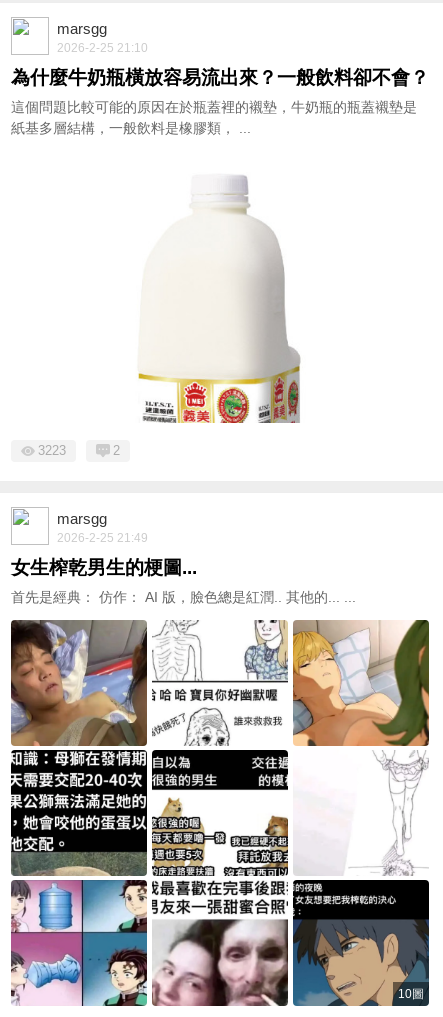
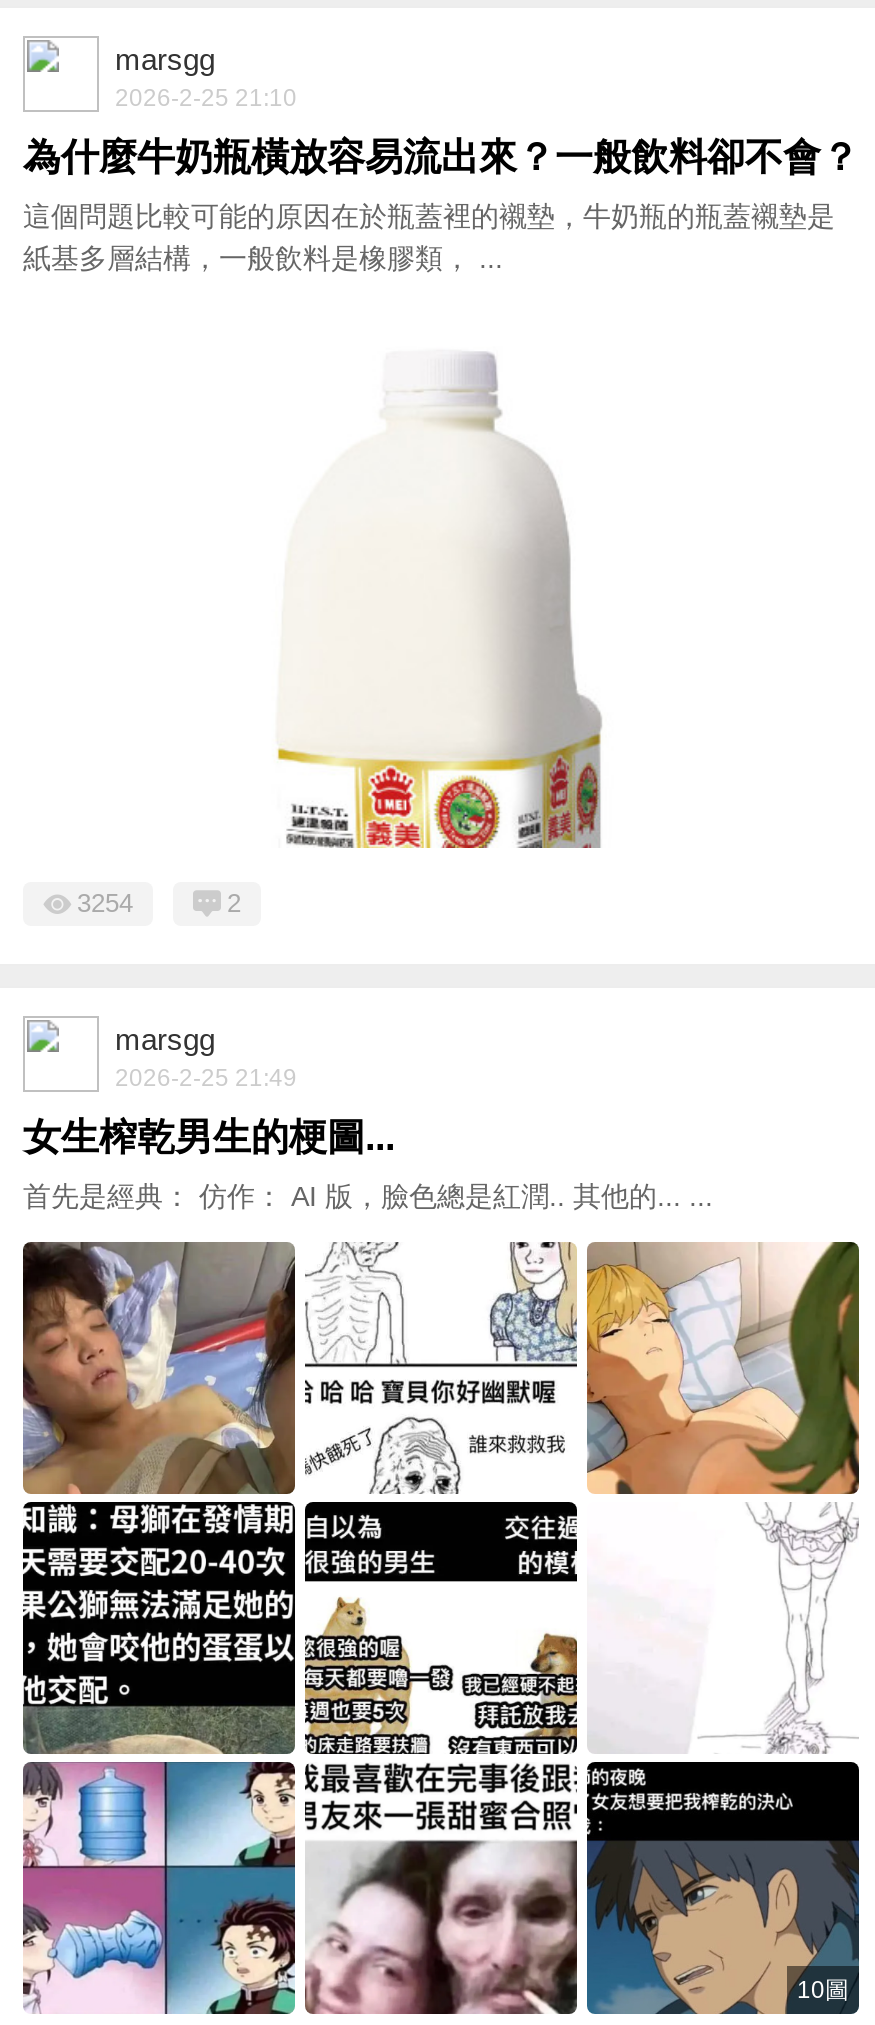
[38,443,66,458] 3223 -> [77,888,133,918] 3254

